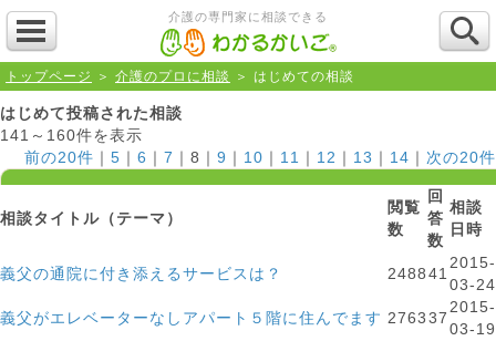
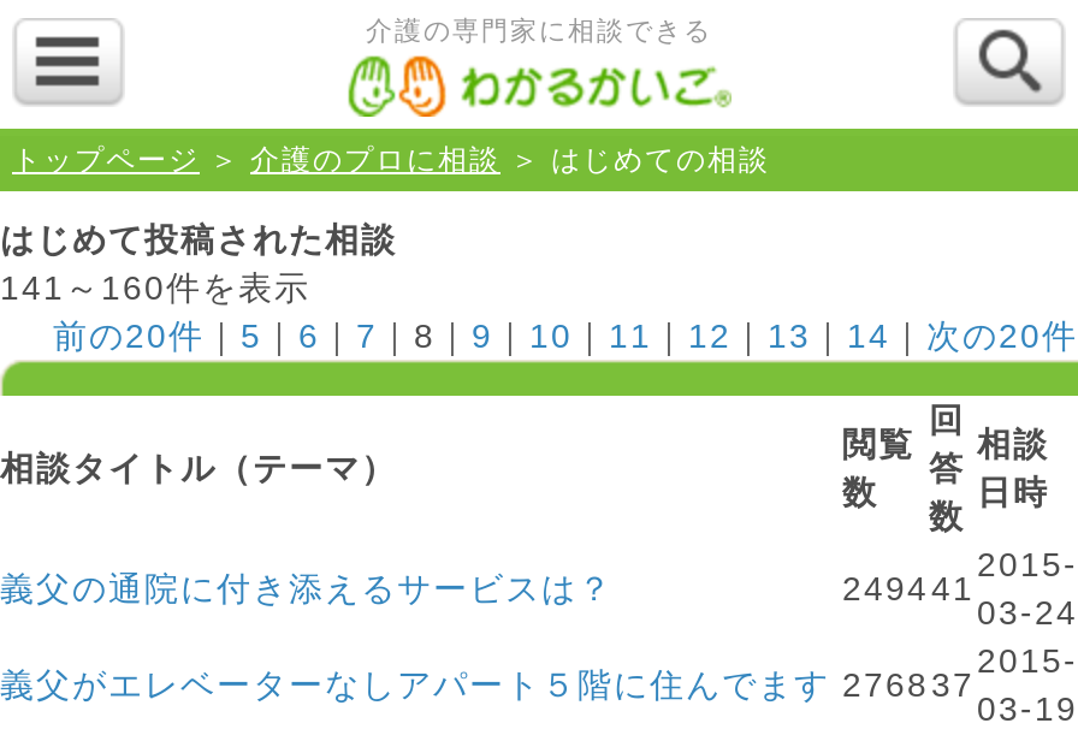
[387,265,448,282] 248841 -> [842,569,975,607] 249441
[0,309,448,327] 義父がエレベーターなしアパート５階に住んでます 2763 37 -> [0,665,975,704] 義父がエレベーターなしアパート５階に住んでます 2768 37

